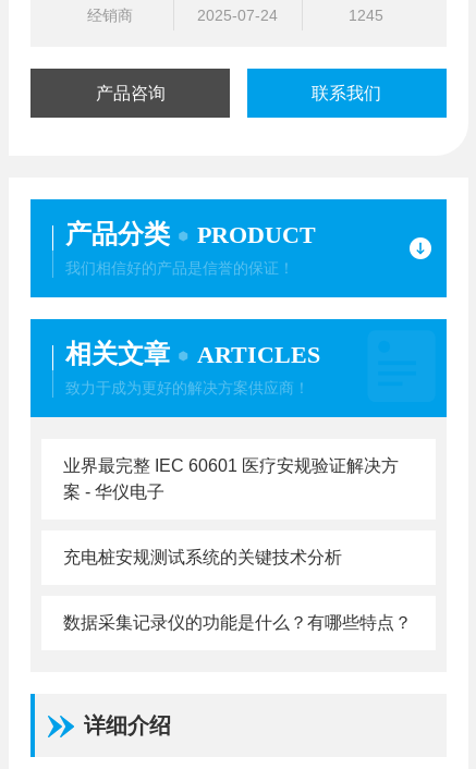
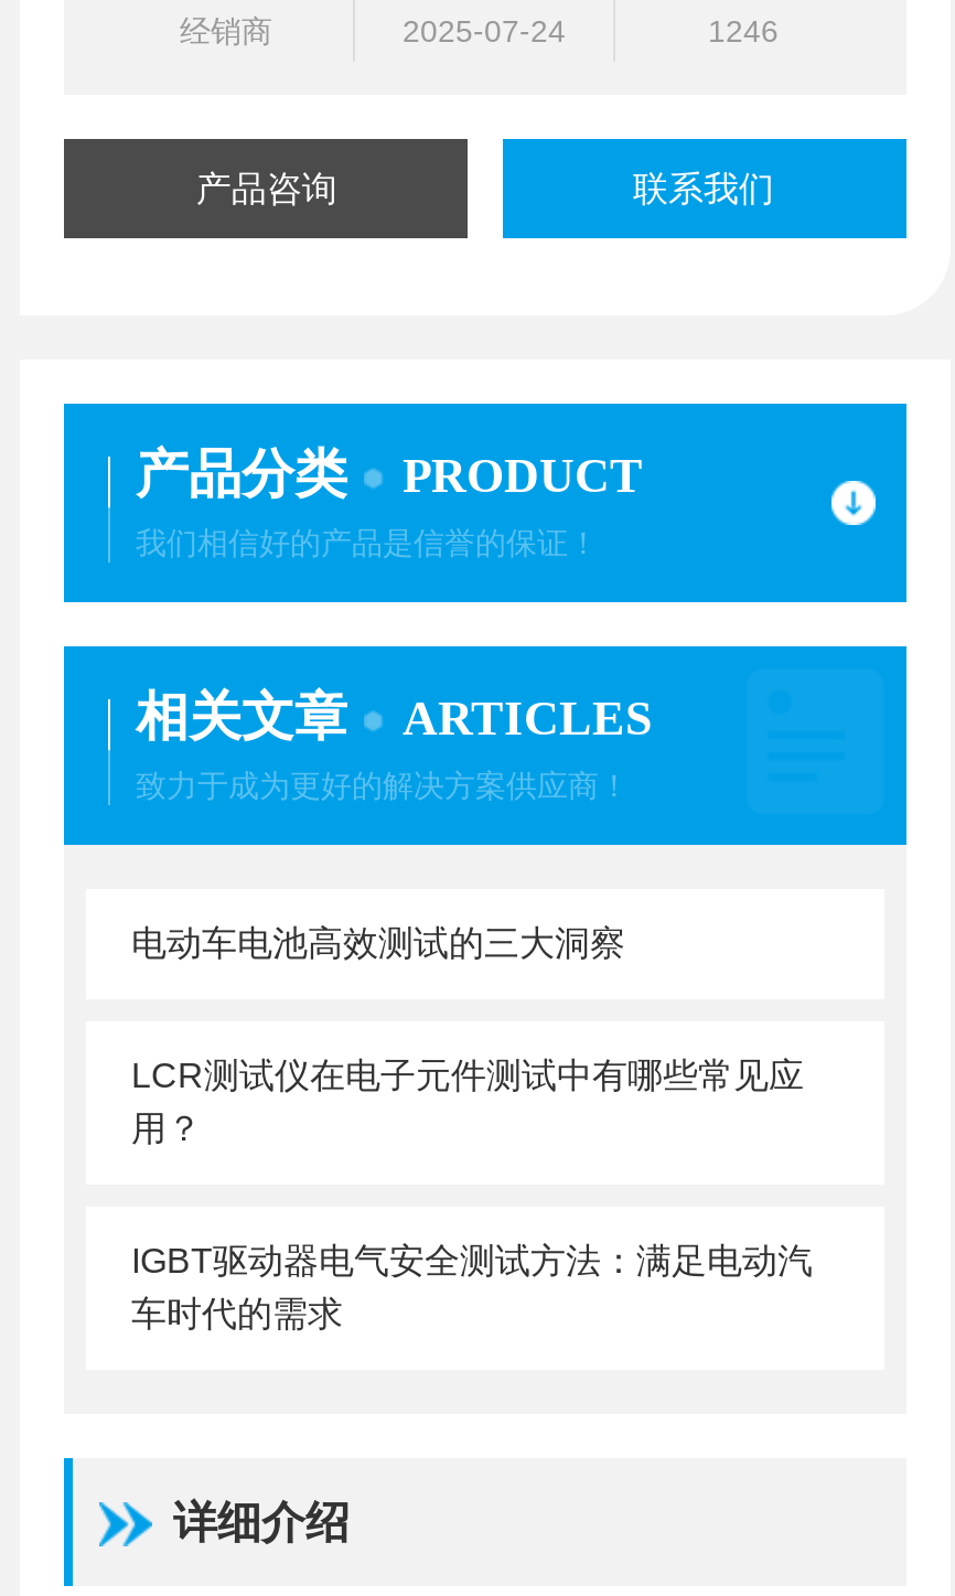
[349,7,383,24] 1245 -> [708,13,779,49] 1246
[64,456,399,501] 业界最完整 IEC 60601 医疗安规验证解决方 | 案 - 华仪电子 -> [131,924,625,962] 电动车电池高效测试的三大洞察
[64,548,342,566] 充电桩安规测试系统的关键技术分析 -> [131,1057,804,1147] LCR测试仪在电子元件测试中有哪些常见应 | 用？
[64,613,412,632] 数据采集记录仪的功能是什么？有哪些特点？ -> [131,1242,813,1332] IGBT驱动器电气安全测试方法：满足电动汽 | 车时代的需求

